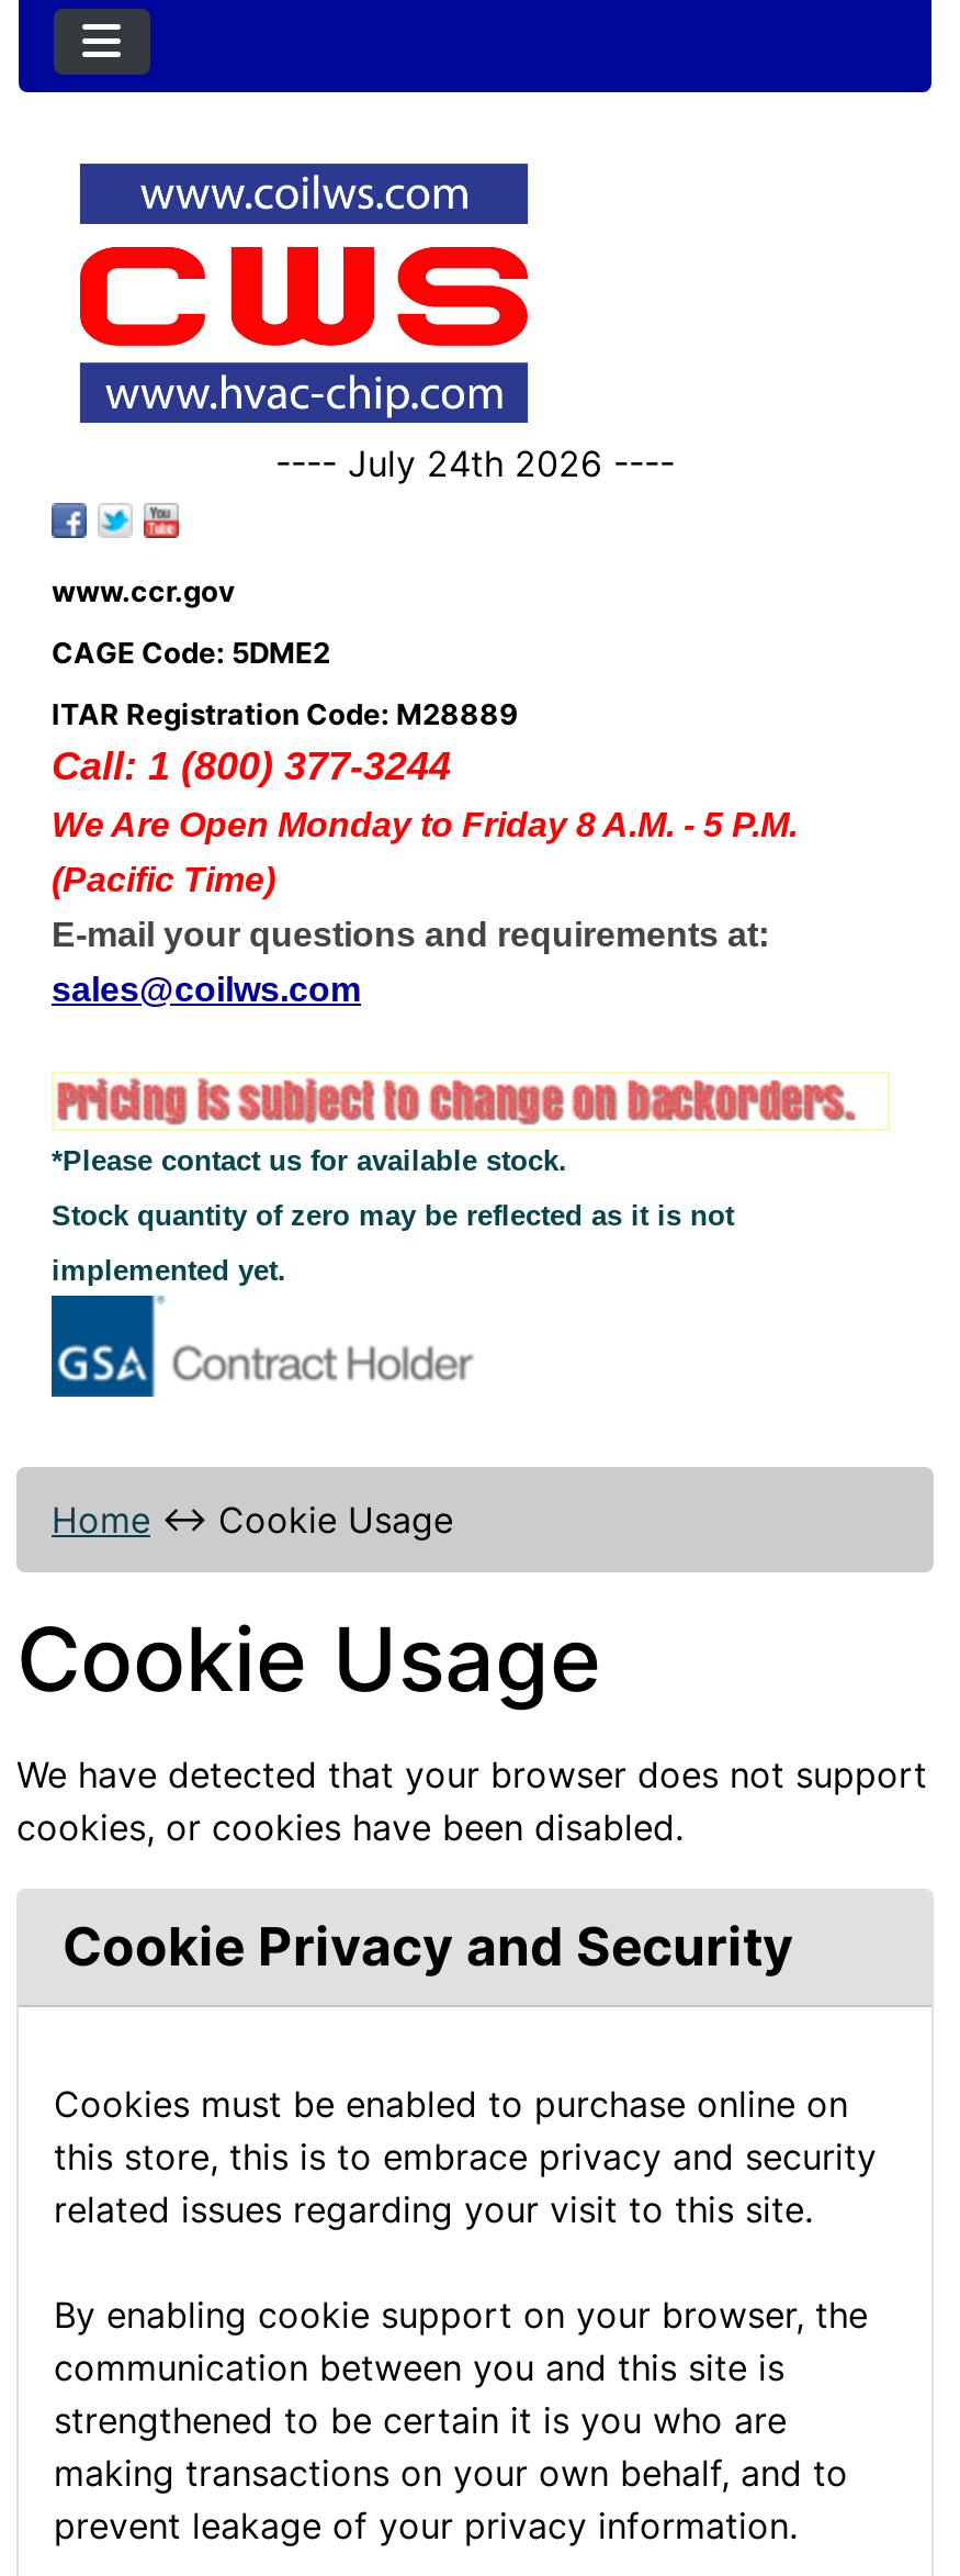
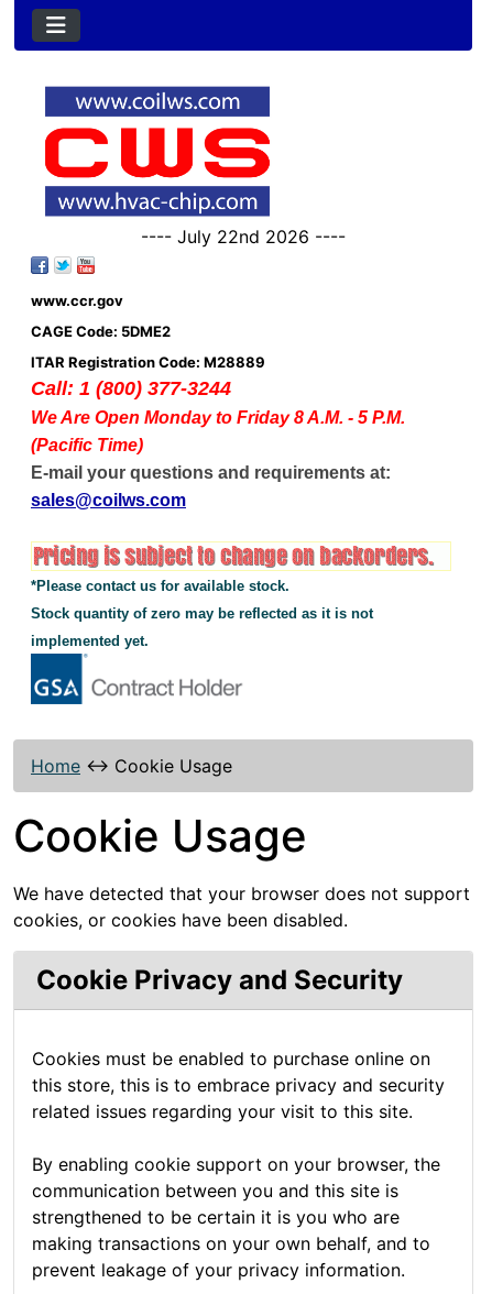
[275,442,675,486] ---- July 24th 2026 ---- -> [141,226,346,248] ---- July 22nd 2026 ----

